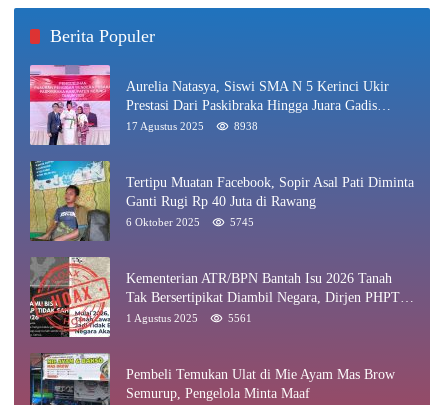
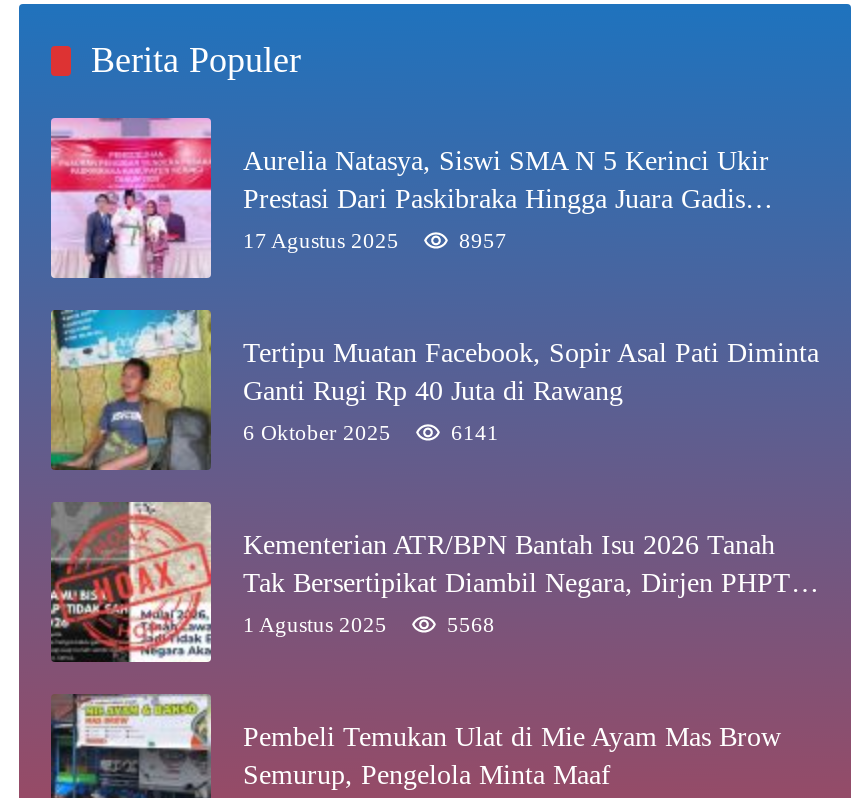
[234,120,258,132] 8938 -> [459,228,507,252] 8957
[230,216,254,228] 5745 -> [451,420,499,444] 6141
[228,312,252,324] 5561 -> [447,612,495,636] 5568

